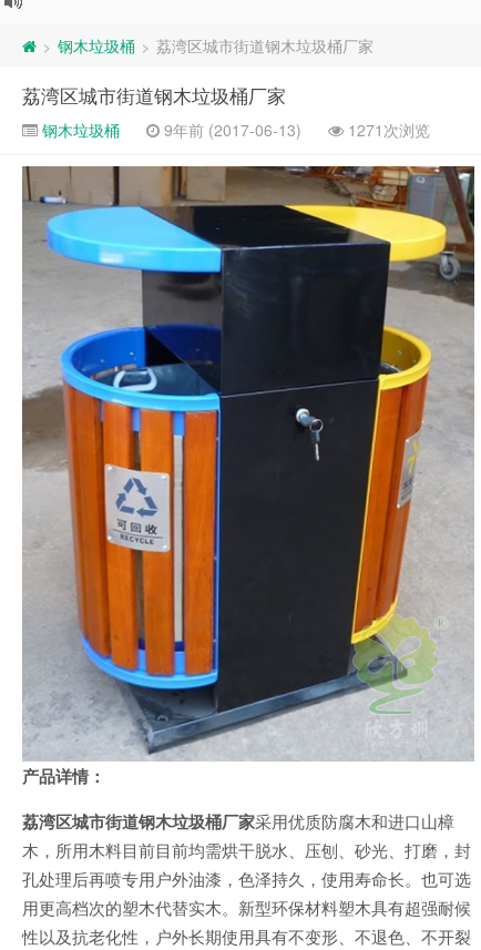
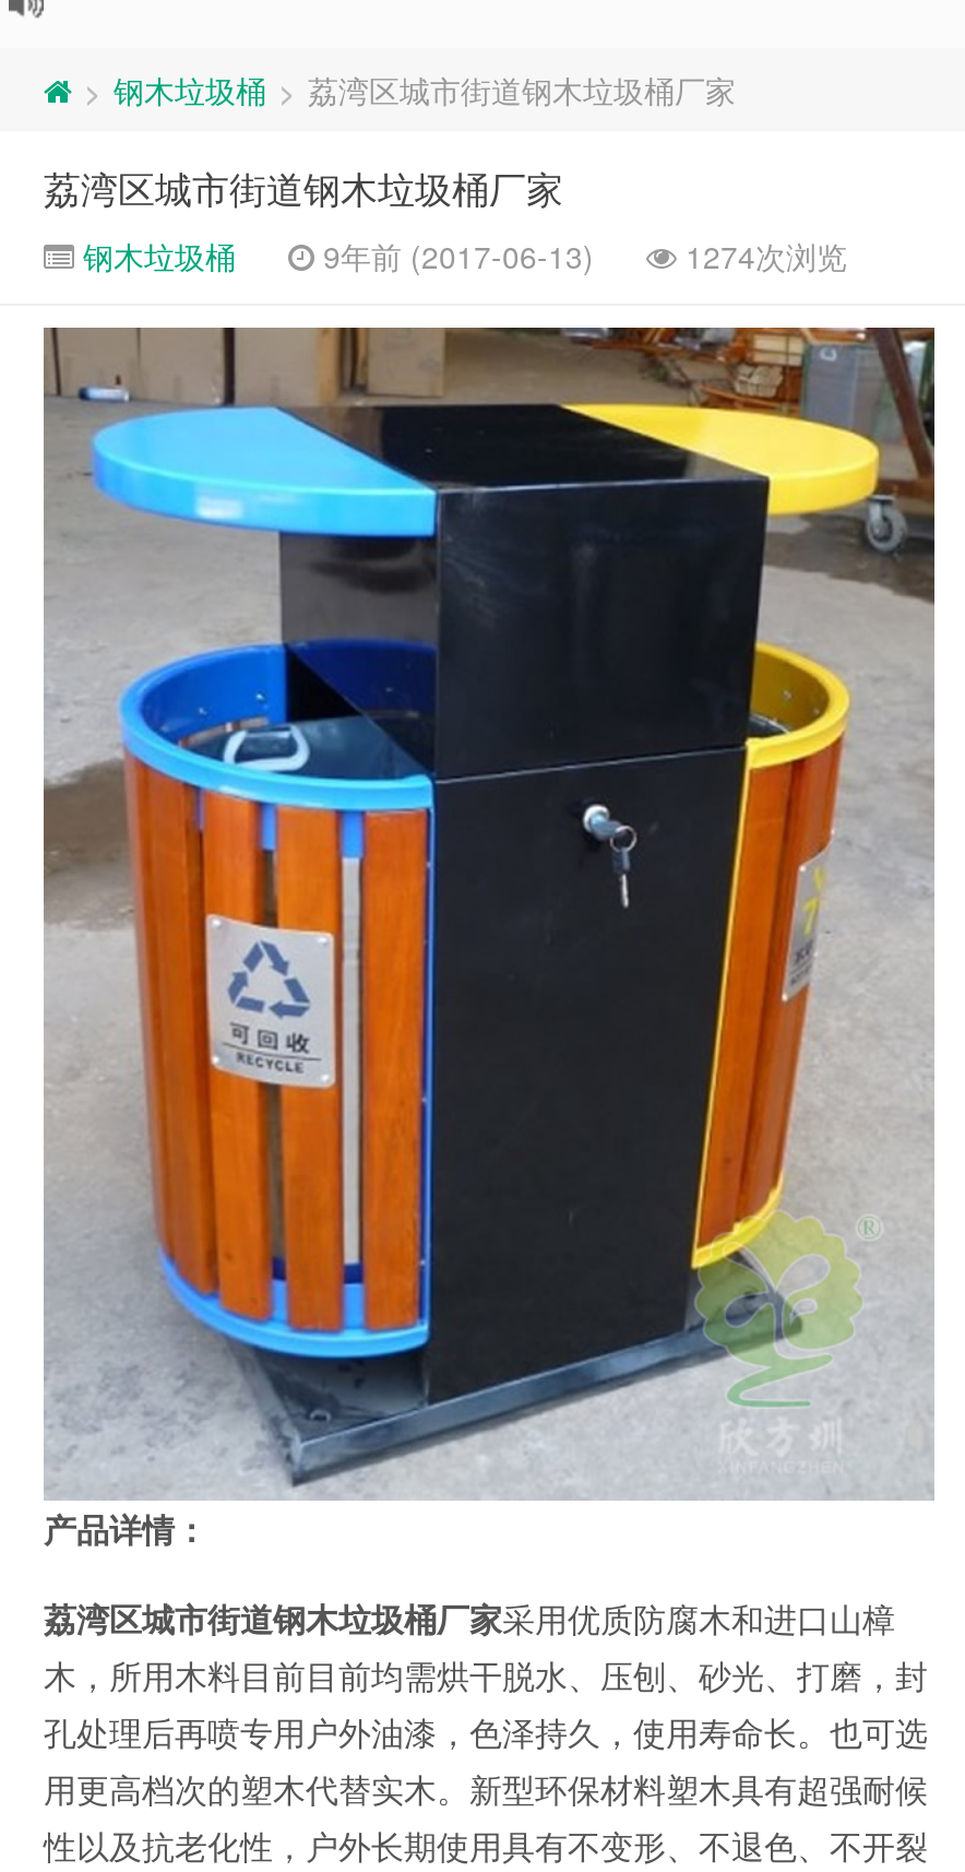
[38,119,430,141] 钢木垃圾桶 9年前 (2017-06-13) 1271次浏览 -> [74,234,847,277] 钢木垃圾桶 9年前 (2017-06-13) 1274次浏览

